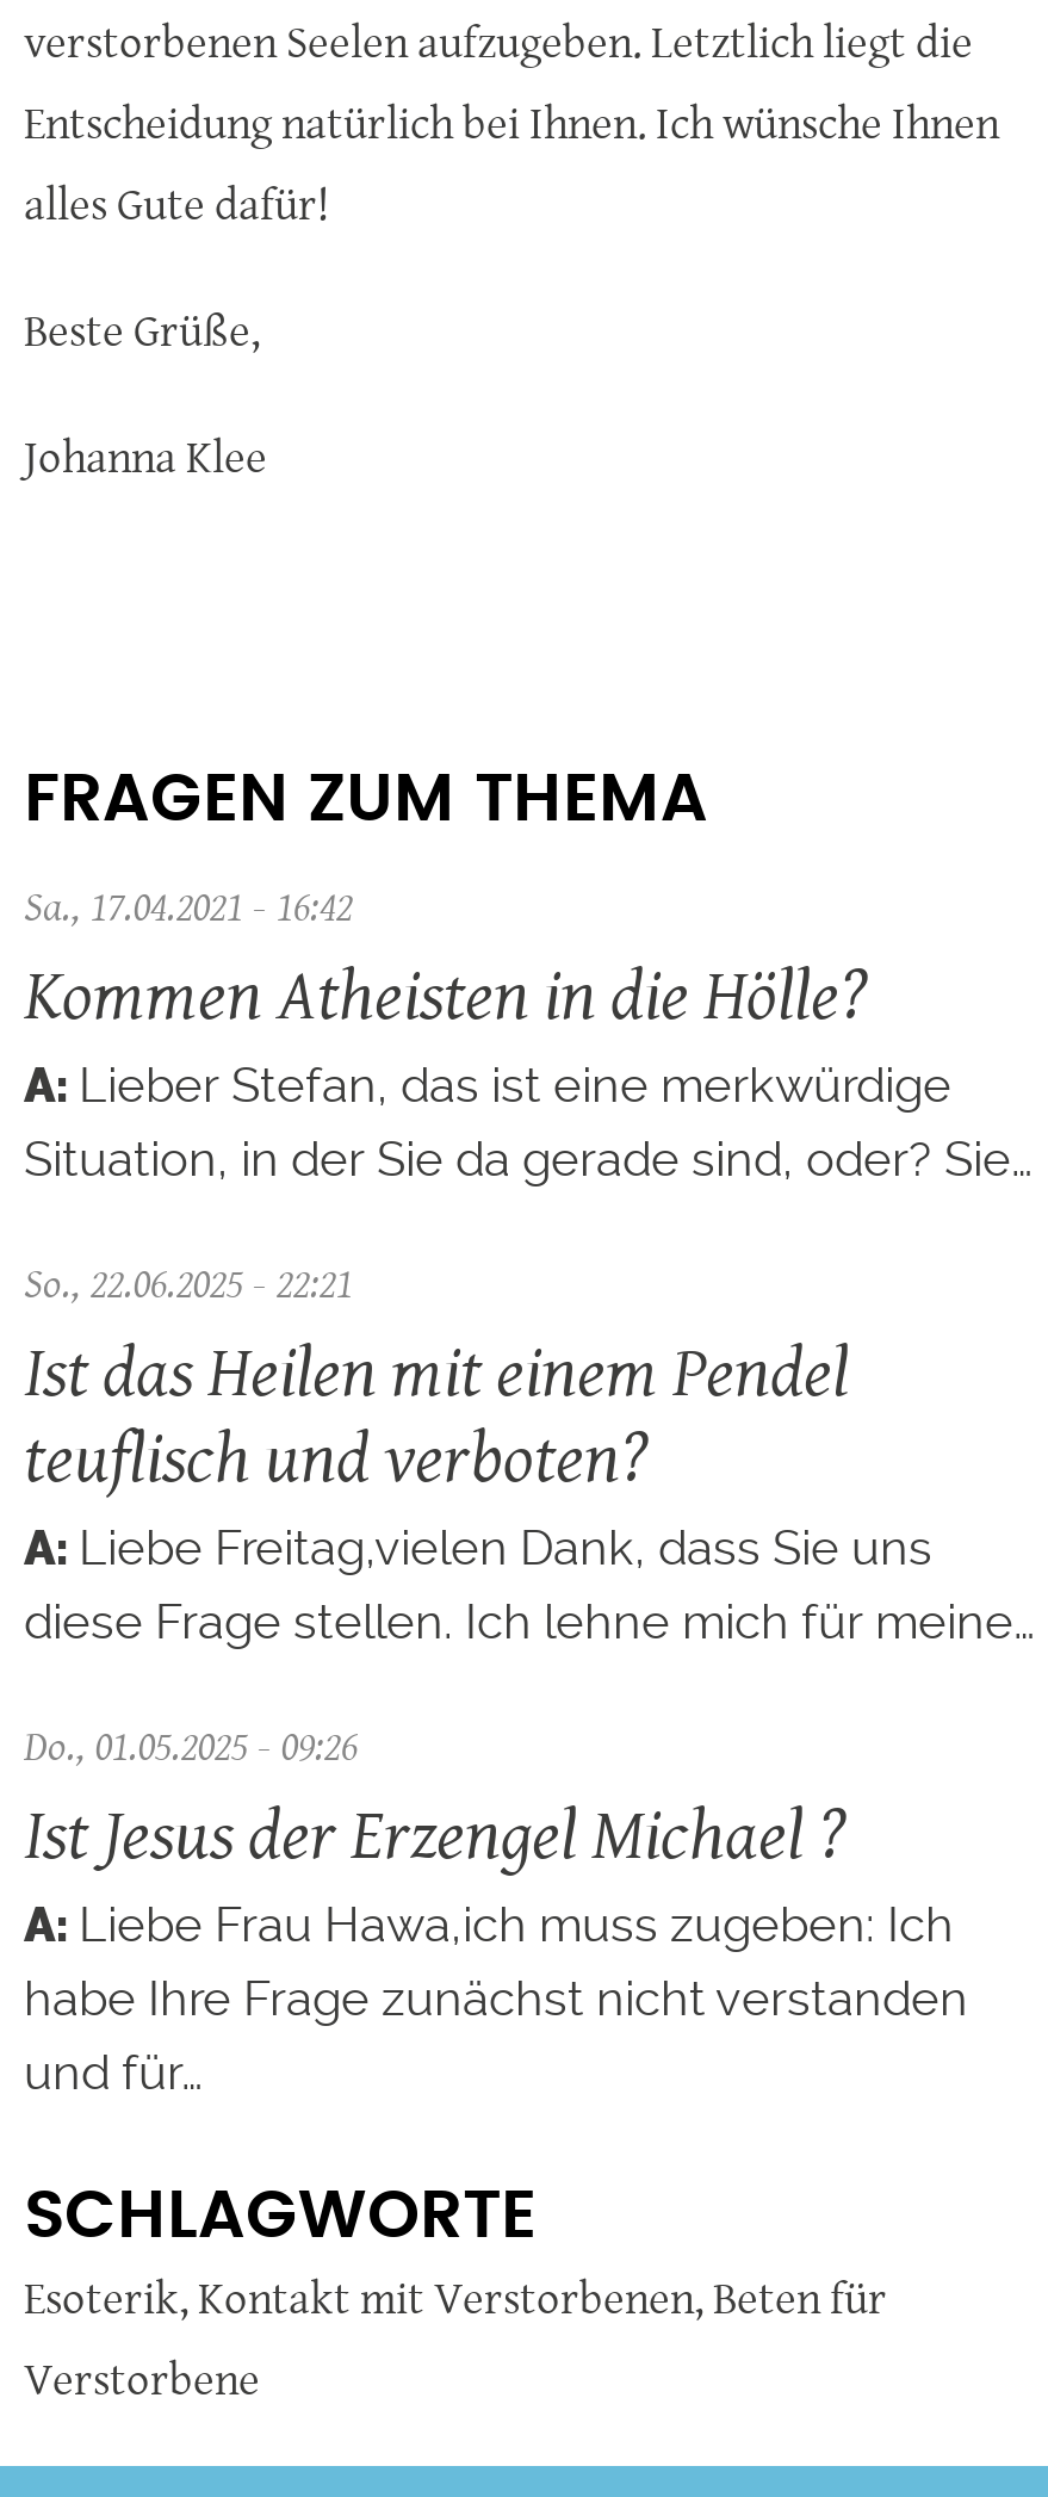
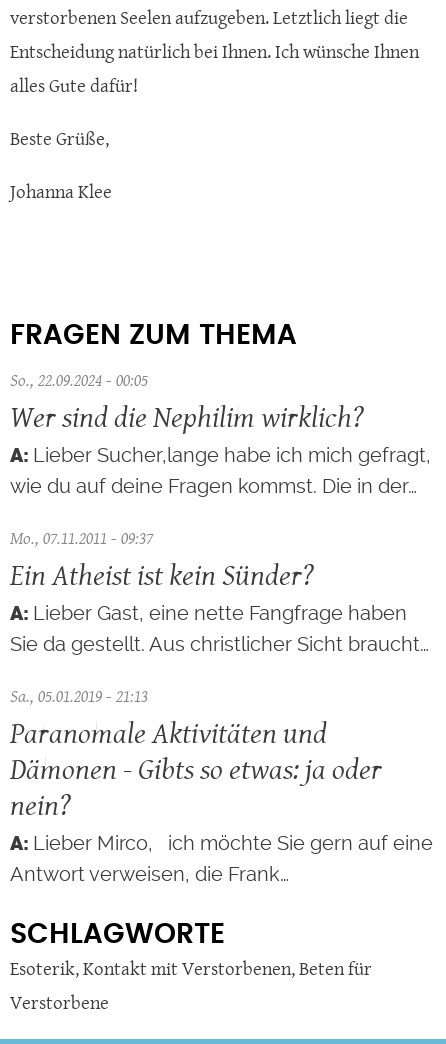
[24,874,1033,1187] Sa., 17.04.2021 - 16:42 | Kommen Atheisten in die Hölle? | Lieber Stefan, das ist eine merkwürdige | Situation, in der Sie da gerade sind, oder? Sie… -> [10,366,431,498] So., 22.09.2024 - 00:05 | Wer sind die Nephilim wirklich? | Lieber Sucher,lange habe ich mich gefragt, | wie du auf deine Fragen kommst. Die in der…
[24,1251,1035,1650] So., 22.06.2025 - 22:21 | Ist das Heilen mit einem Pendel | teuflisch und verboten? | Liebe Freitag,vielen Dank, dass Sie uns | diese Frage stellen. Ich lehne mich für meine… -> [10,525,429,656] Mo., 07.11.2011 - 09:37 | Ein Atheist ist kein Sünder? | Lieber Gast, eine nette Fangfrage haben | Sie da gestellt. Aus christlicher Sicht braucht…
[24,1714,968,2101] Do., 01.05.2025 - 09:26 | Ist Jesus der Erzengel Michael ? | Liebe Frau Hawa,ich muss zugeben: Ich | habe Ihre Frage zunächst nicht verstanden | und für… -> [10,683,433,886] Sa., 05.01.2019 - 21:13 | Paranomale Aktivitäten und | Dämonen - Gibts so etwas: ja oder | nein? | Lieber Mirco, ich möchte Sie gern auf eine | Antwort verweisen, die Frank…

